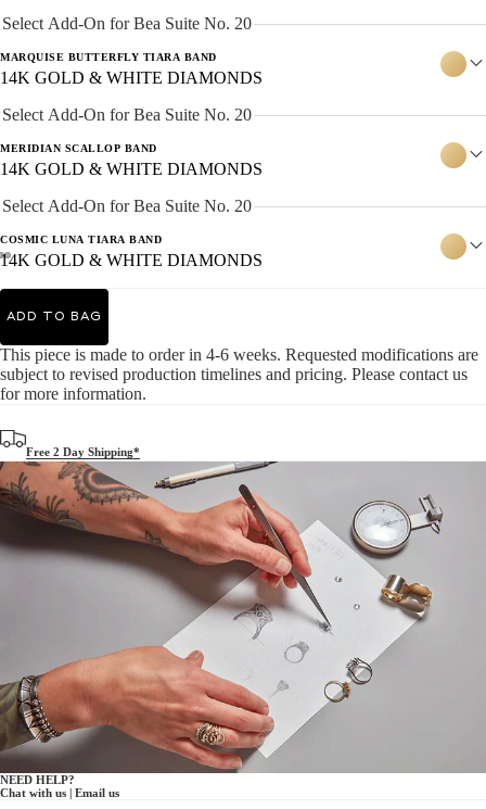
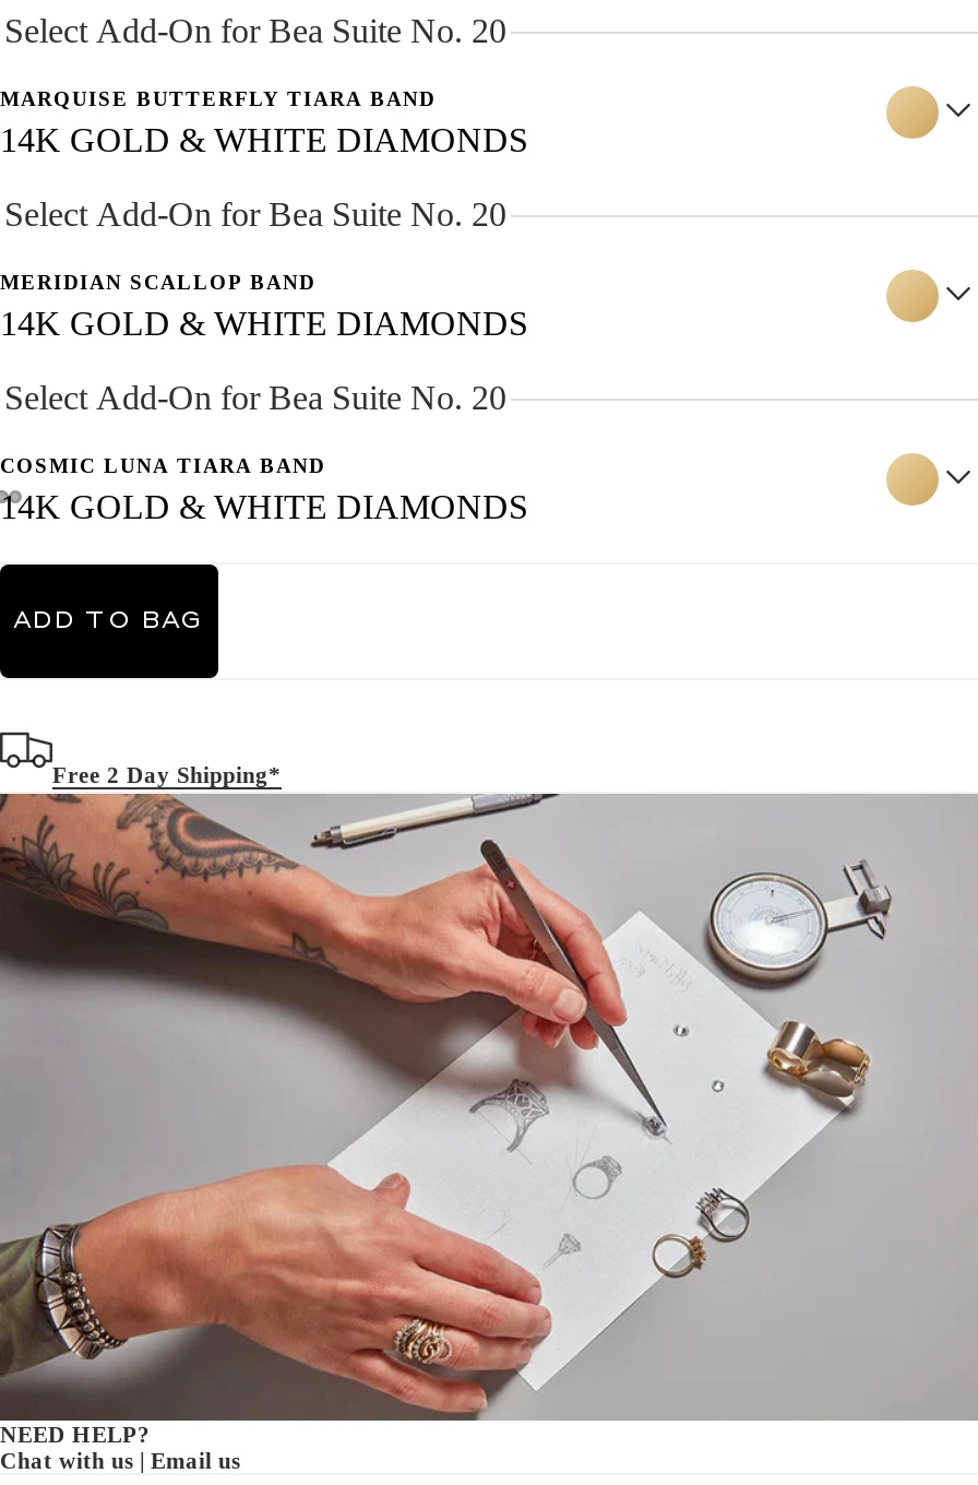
[0,345,478,403] This piece is made to order in 4-6 weeks. Requested modifications are | subject to revised production timelines and pricing. Please contact us | for more information. -> none

